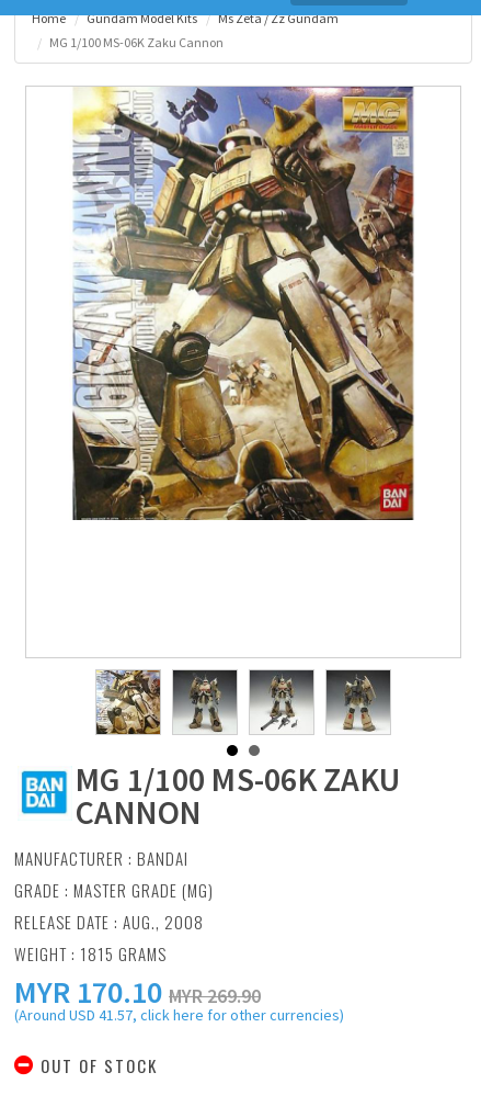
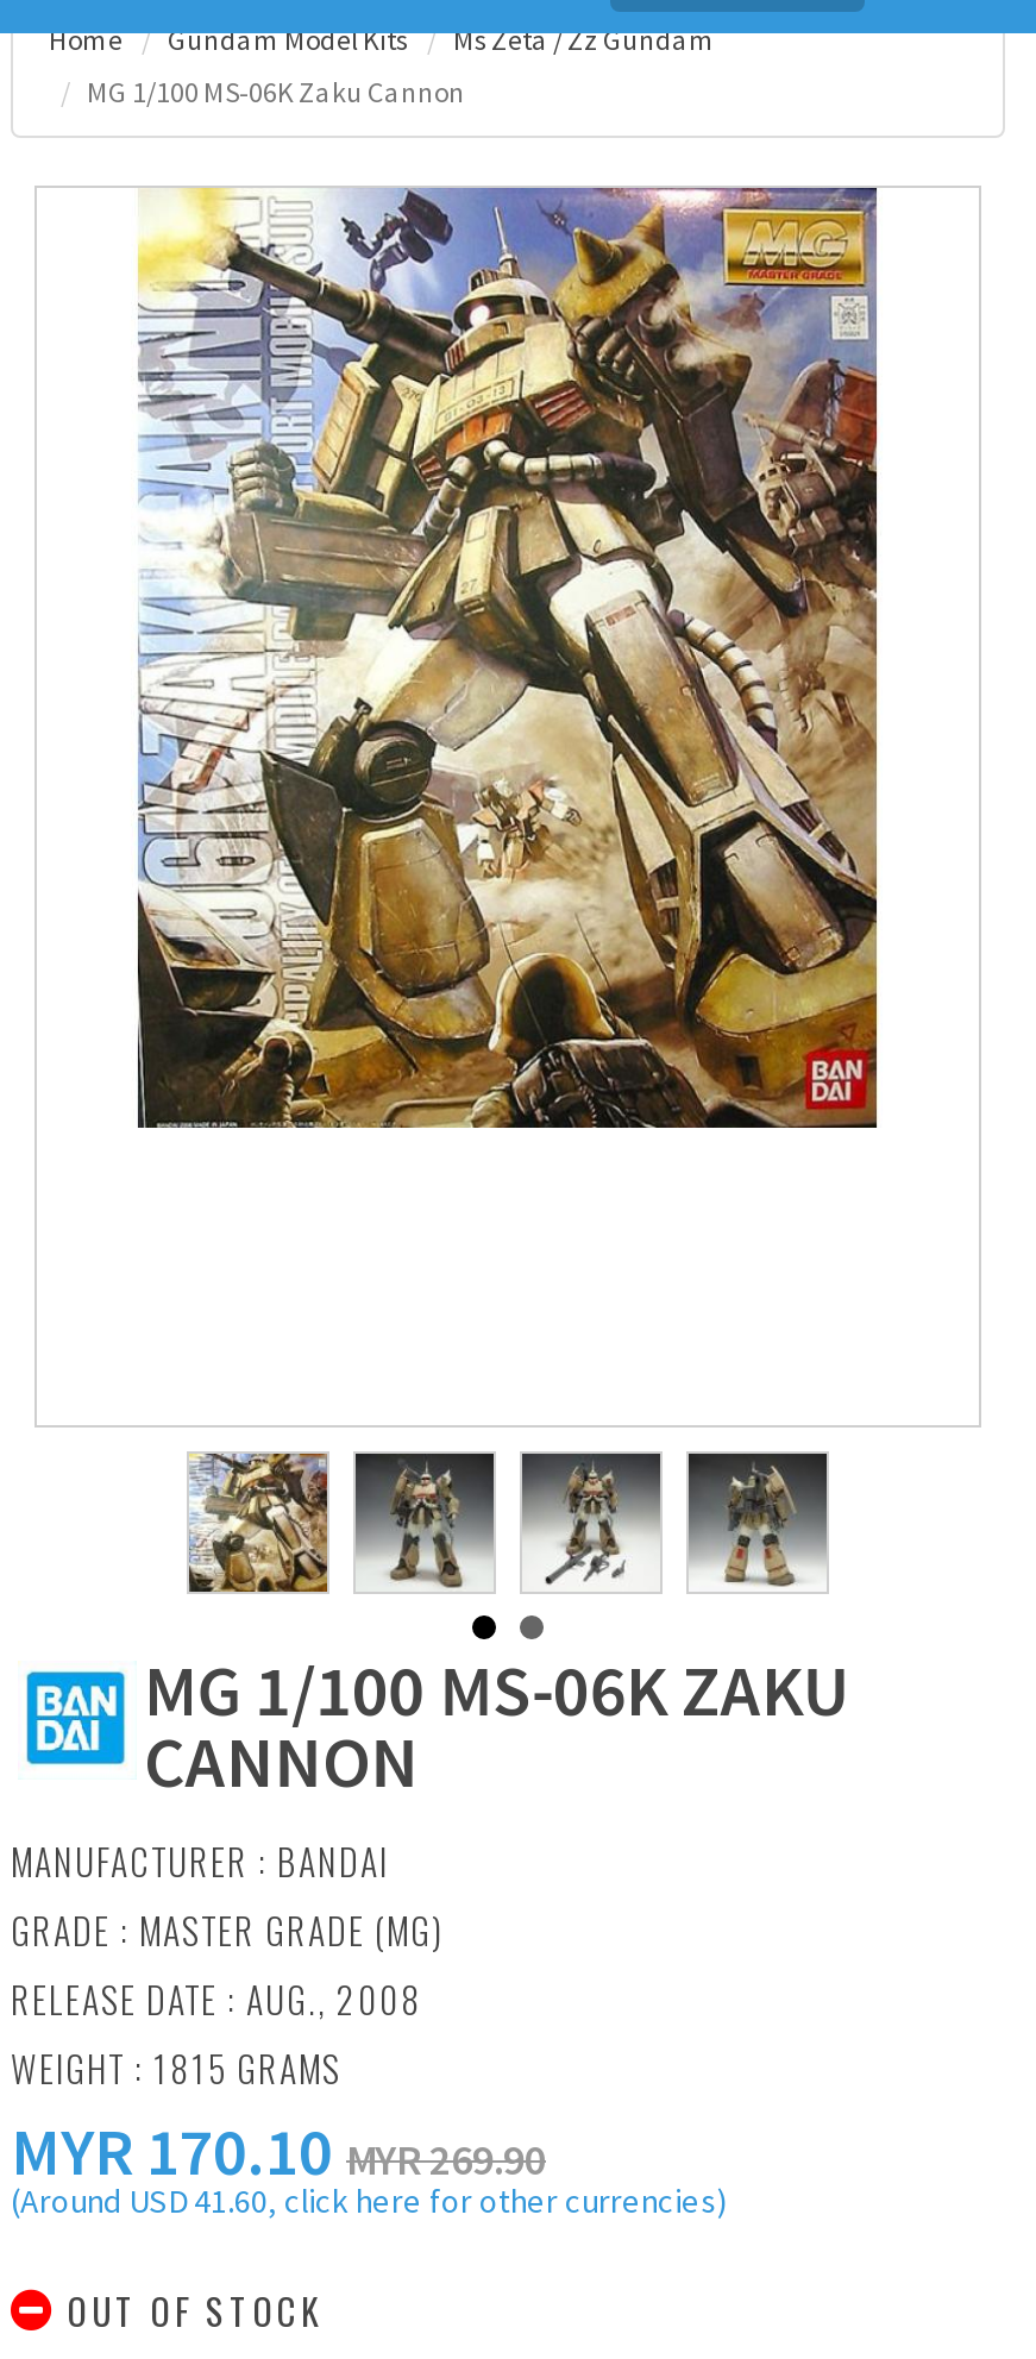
[14,1005,344,1025] (Around USD 41.57, click here for other currencies) -> [11,2179,727,2222] (Around USD 41.60, click here for other currencies)

